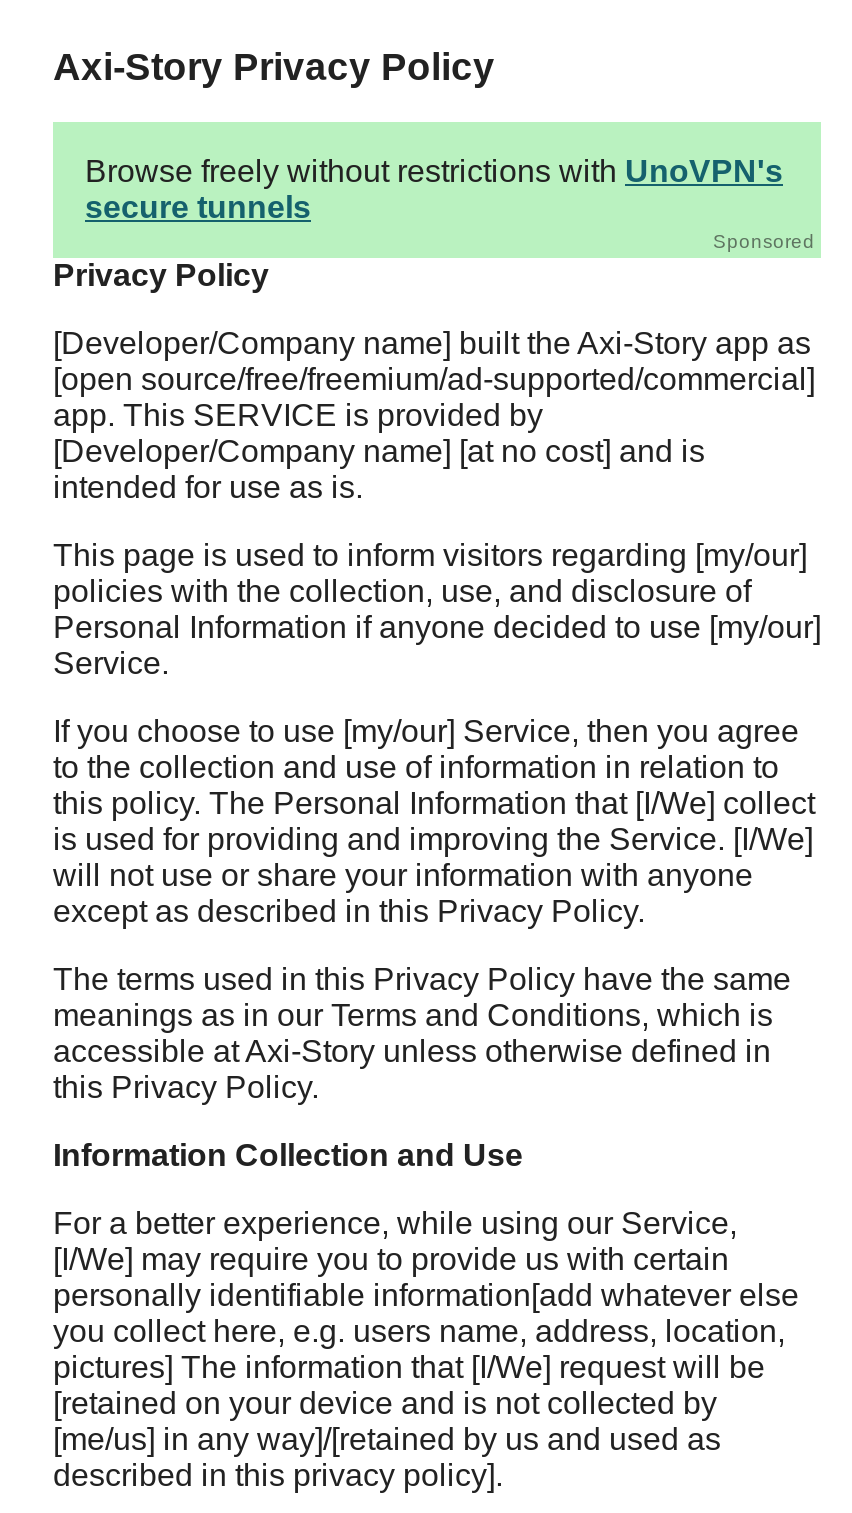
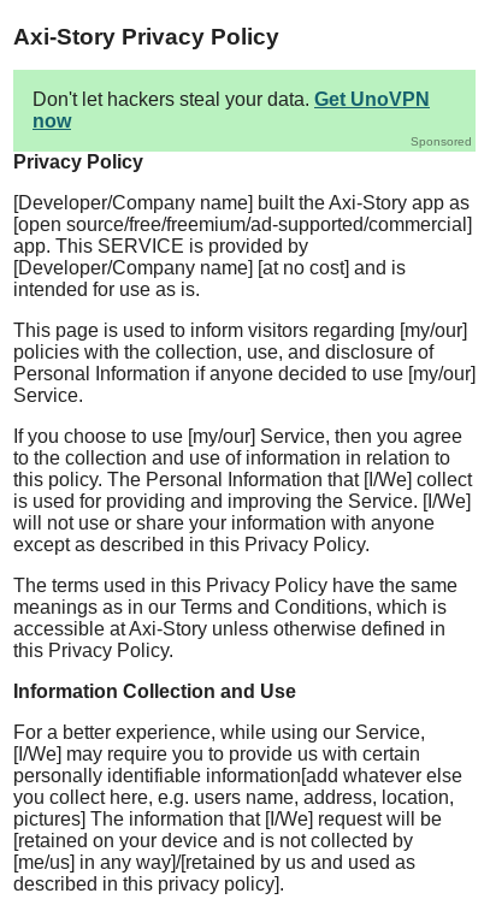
[85,154,783,224] Browse freely without restrictions with UnoVPN's | secure tunnels -> [33,89,430,131] Don't let hackers steal your data. Get UnoVPN | now

